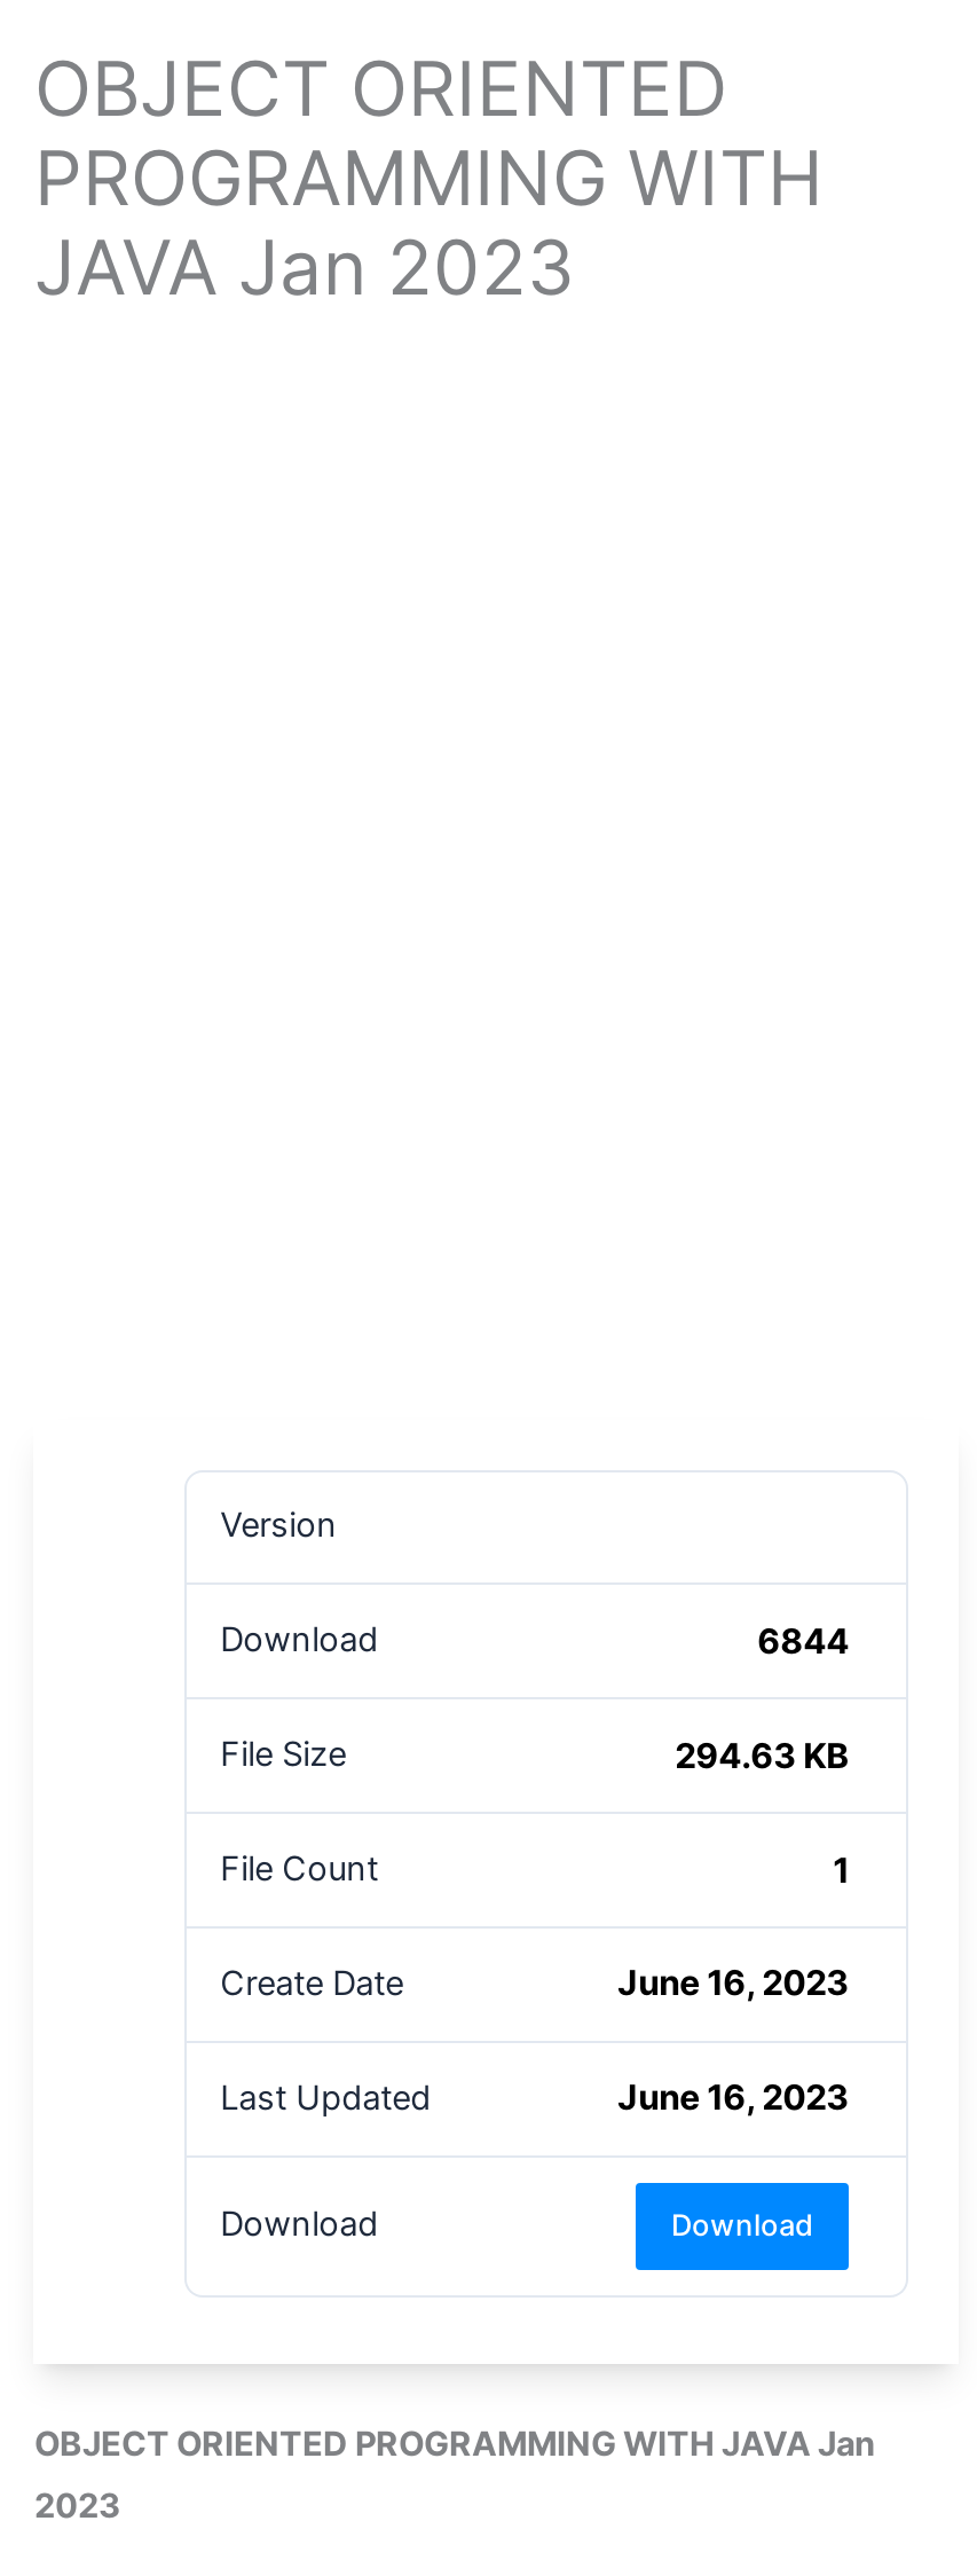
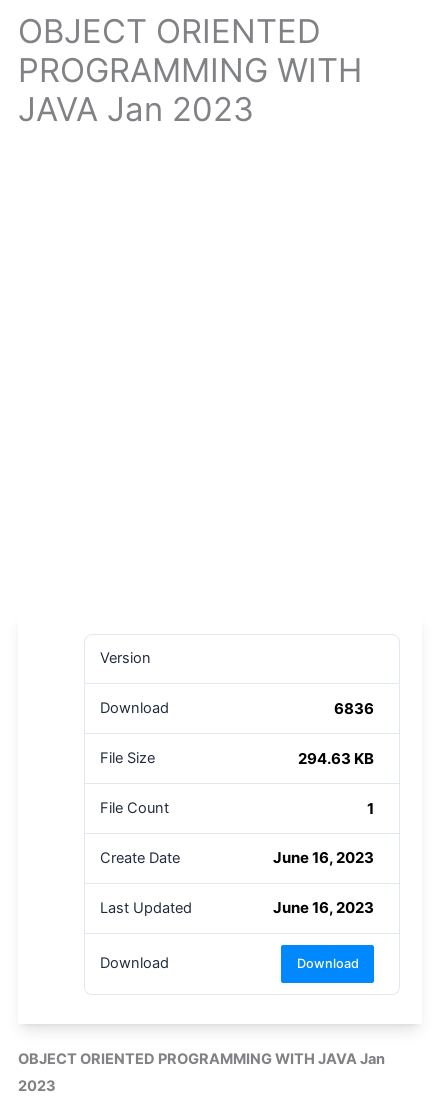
[757,1619,849,1662] 6844 -> [334,699,374,718] 6836

